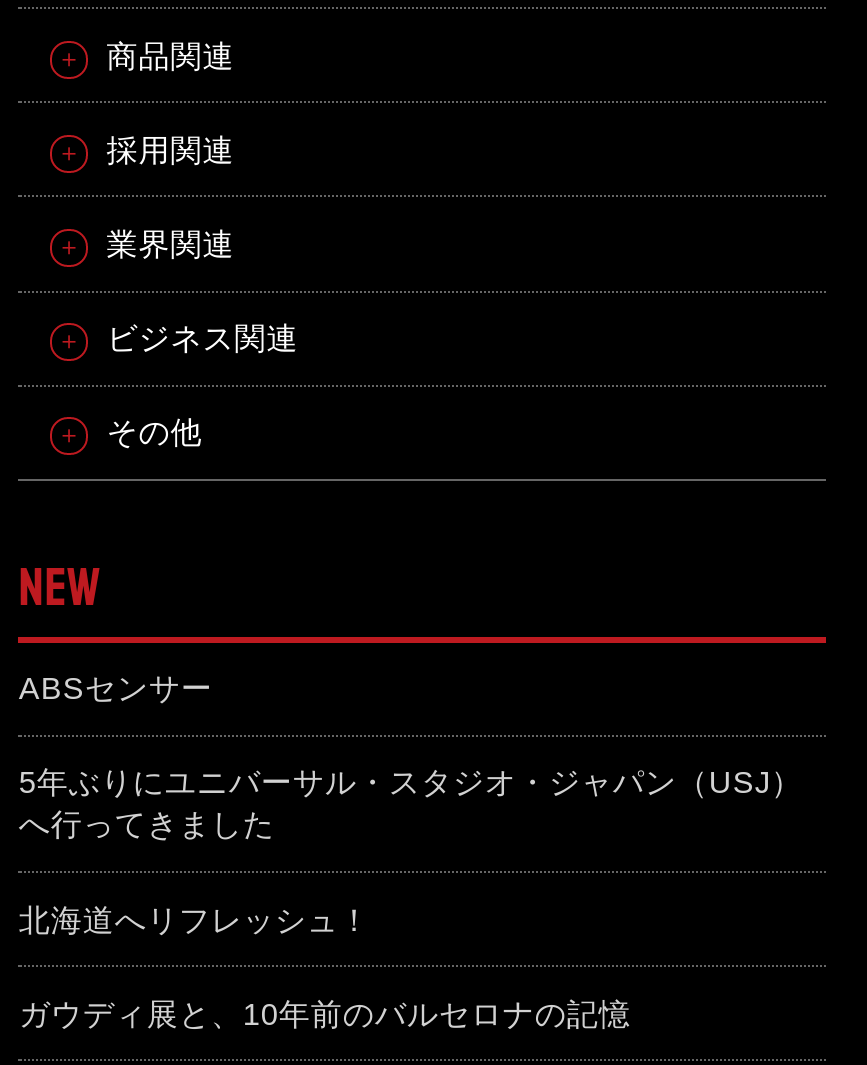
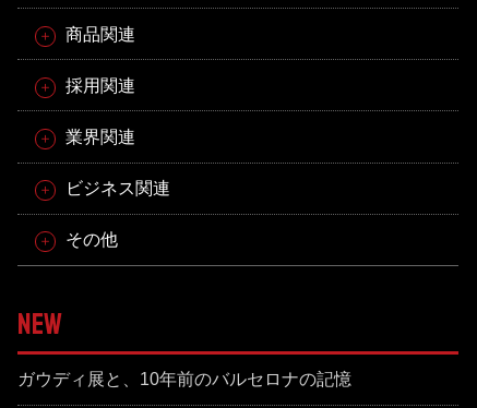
[19,672,803,936] ABSセンサー | 5年ぶりにユニバーサル・スタジオ・ジャパン（USJ） | へ行ってきました | 北海道へリフレッシュ！ -> none

